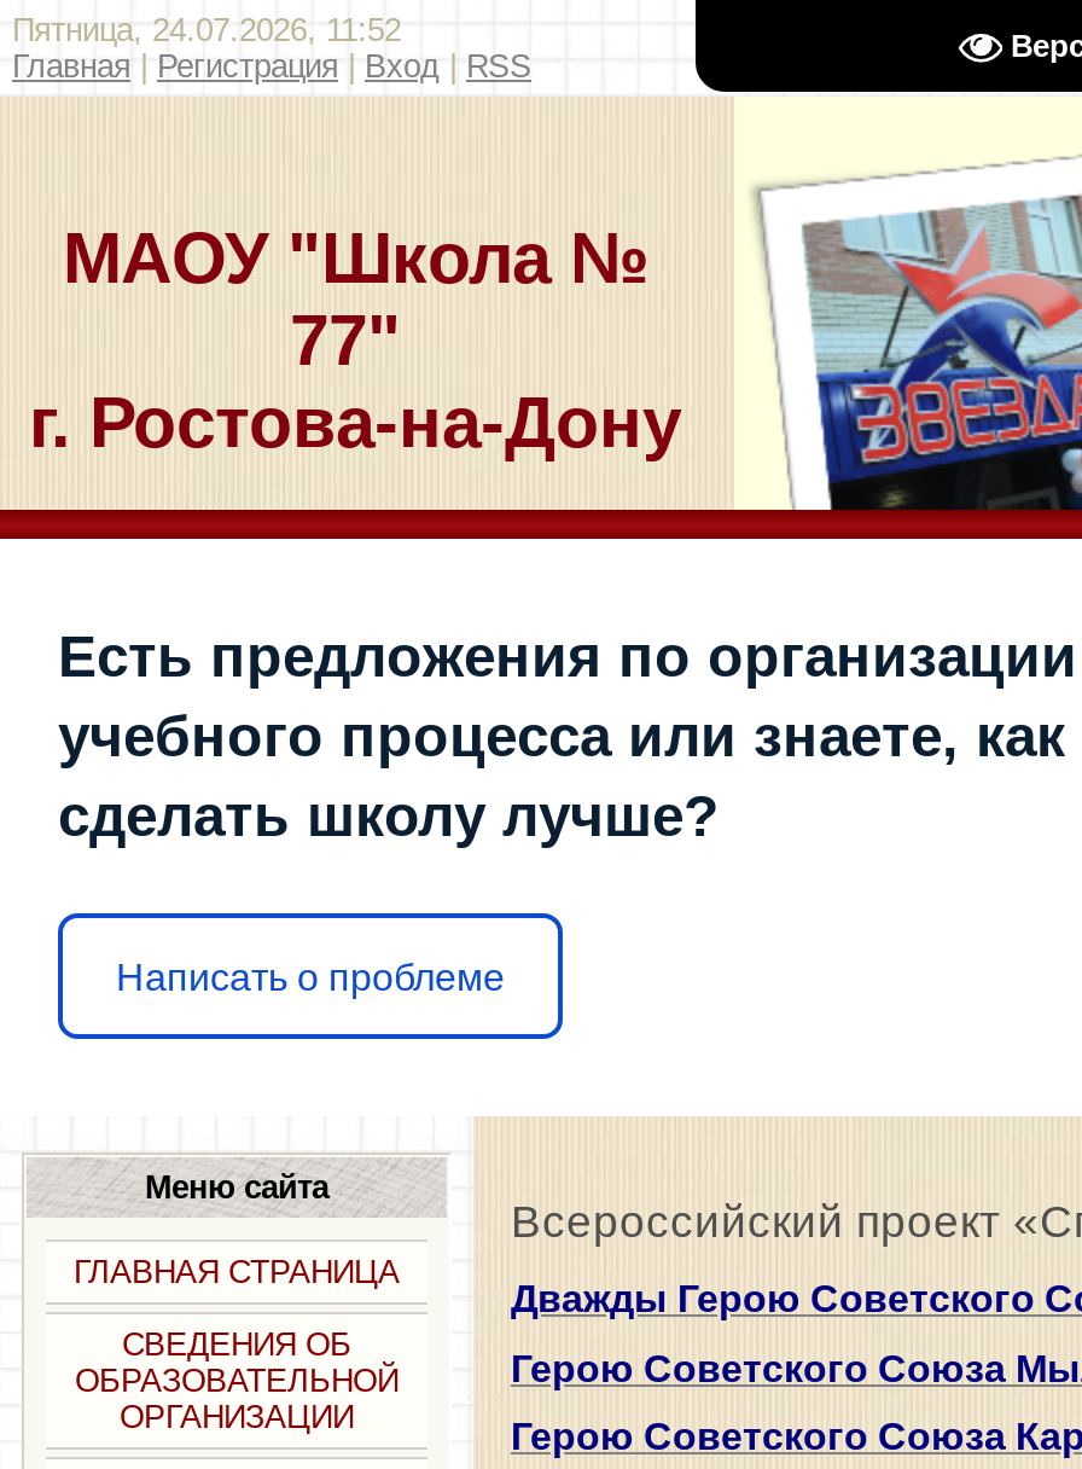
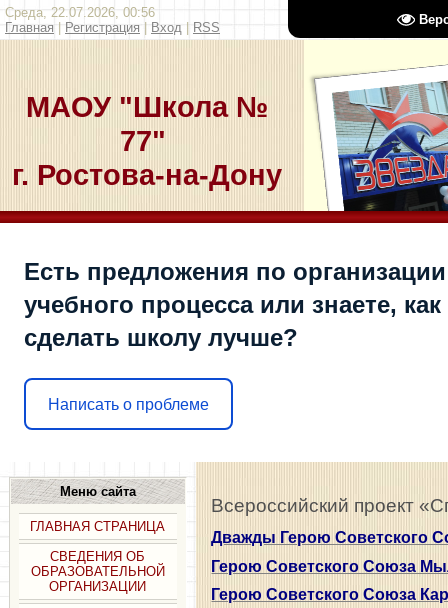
[12,12,401,48] Пятница, 24.07.2026, 11:52 -> [5,5,155,20] Среда, 22.07.2026, 00:56

